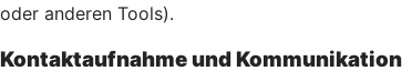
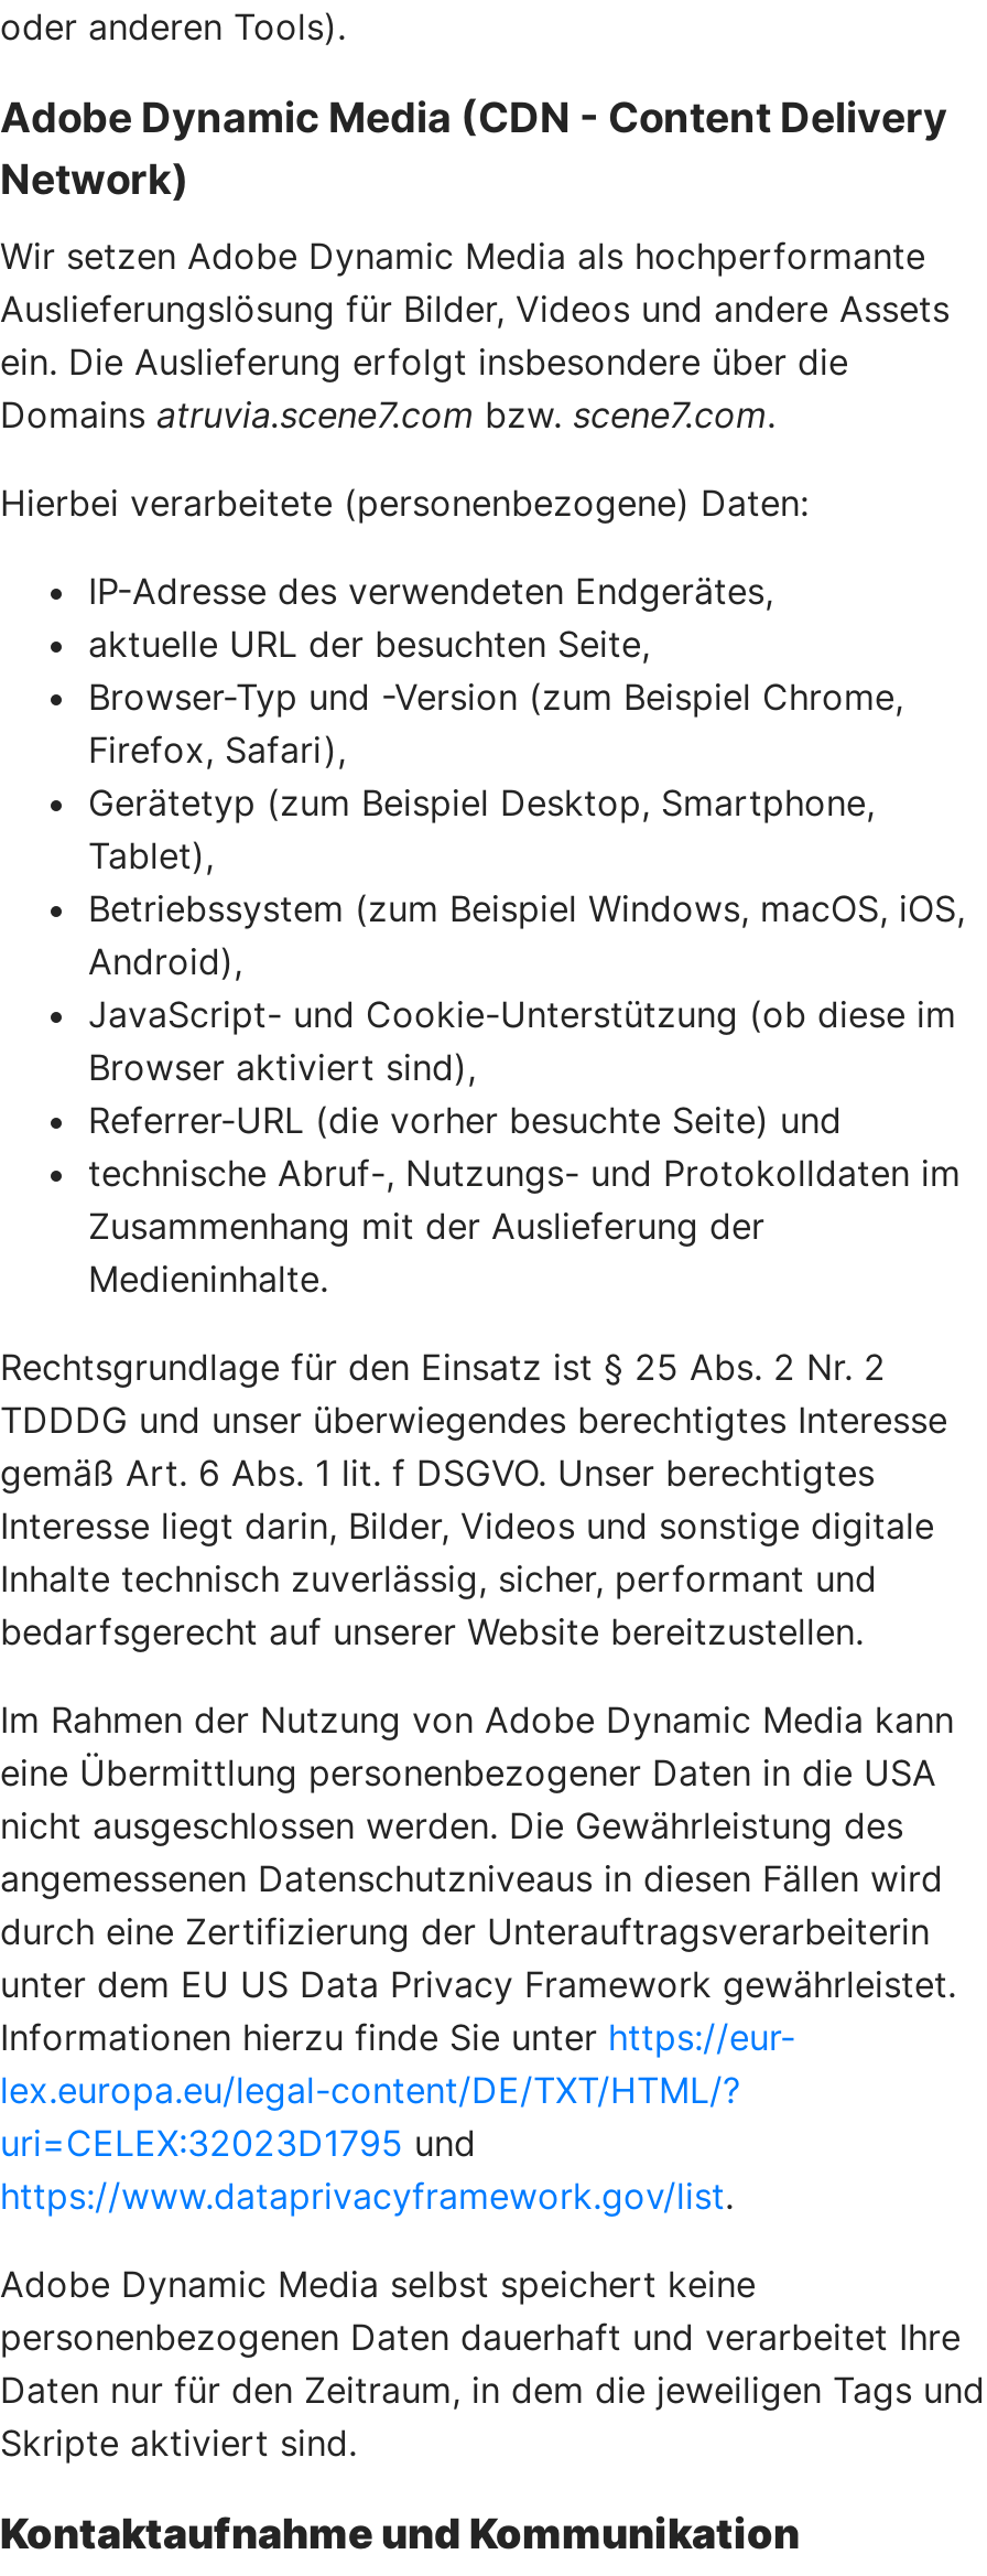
none -> [0,93,985,2465] Adobe Dynamic Media (CDN - Content Delivery | Network) | Wir setzen Adobe Dynamic Media als hochperformante | Auslieferungslösung für Bilder, Videos und andere Assets | ein. Die Auslieferung erfolgt insbesondere über die | Domains atruvia.scene7.com bzw. scene7.com. | Hierbei verarbeitete (personenbezogene) Daten: | IP-Adresse des verwendeten Endgerätes, | aktuelle URL der besuchten Seite, | Browser-Typ und -Version (zum Beispiel Chrome, | Firefox, Safari), | Gerätetyp (zum Beispiel Desktop, Smartphone, | Tablet), | Betriebssystem (zum Beispiel Windows, macOS, iOS, | Android), | JavaScript- und Cookie-Unterstützung (ob diese im | Browser aktiviert sind), | Referrer-URL (die vorher besuchte Seite) und | technische Abruf-, Nutzungs- und Protokolldaten im | Zusammenhang mit der Auslieferung der | Medieninhalte. | Rechtsgrundlage für den Einsatz ist § 25 Abs. 2 Nr. 2 | TDDDG und unser überwiegendes berechtigtes Interesse | gemäß Art. 6 Abs. 1 lit. f DSGVO. Unser berechtigtes | Interesse liegt darin, Bilder, Videos und sonstige digitale | Inhalte technisch zuverlässig, sicher, performant und | bedarfsgerecht auf unserer Website bereitzustellen. | Im Rahmen der Nutzung von Adobe Dynamic Media kann | eine Übermittlung personenbezogener Daten in die USA | nicht ausgeschlossen werden. Die Gewährleistung des | angemessenen Datenschutzniveaus in diesen Fällen wird | durch eine Zertifizierung der Unterauftragsverarbeiterin | unter dem EU US Data Privacy Framework gewährleistet. | Informationen hierzu finde Sie unter https://eur- | lex.europa.eu/legal-content/DE/TXT/HTML/? | uri=CELEX:32023D1795 und | https://www.dataprivacyframework.gov/list. | Adobe Dynamic Media selbst speichert keine | personenbezogenen Daten dauerhaft und verarbeitet Ihre | Daten nur für den Zeitraum, in dem die jeweiligen Tags und | Skripte aktiviert sind.

